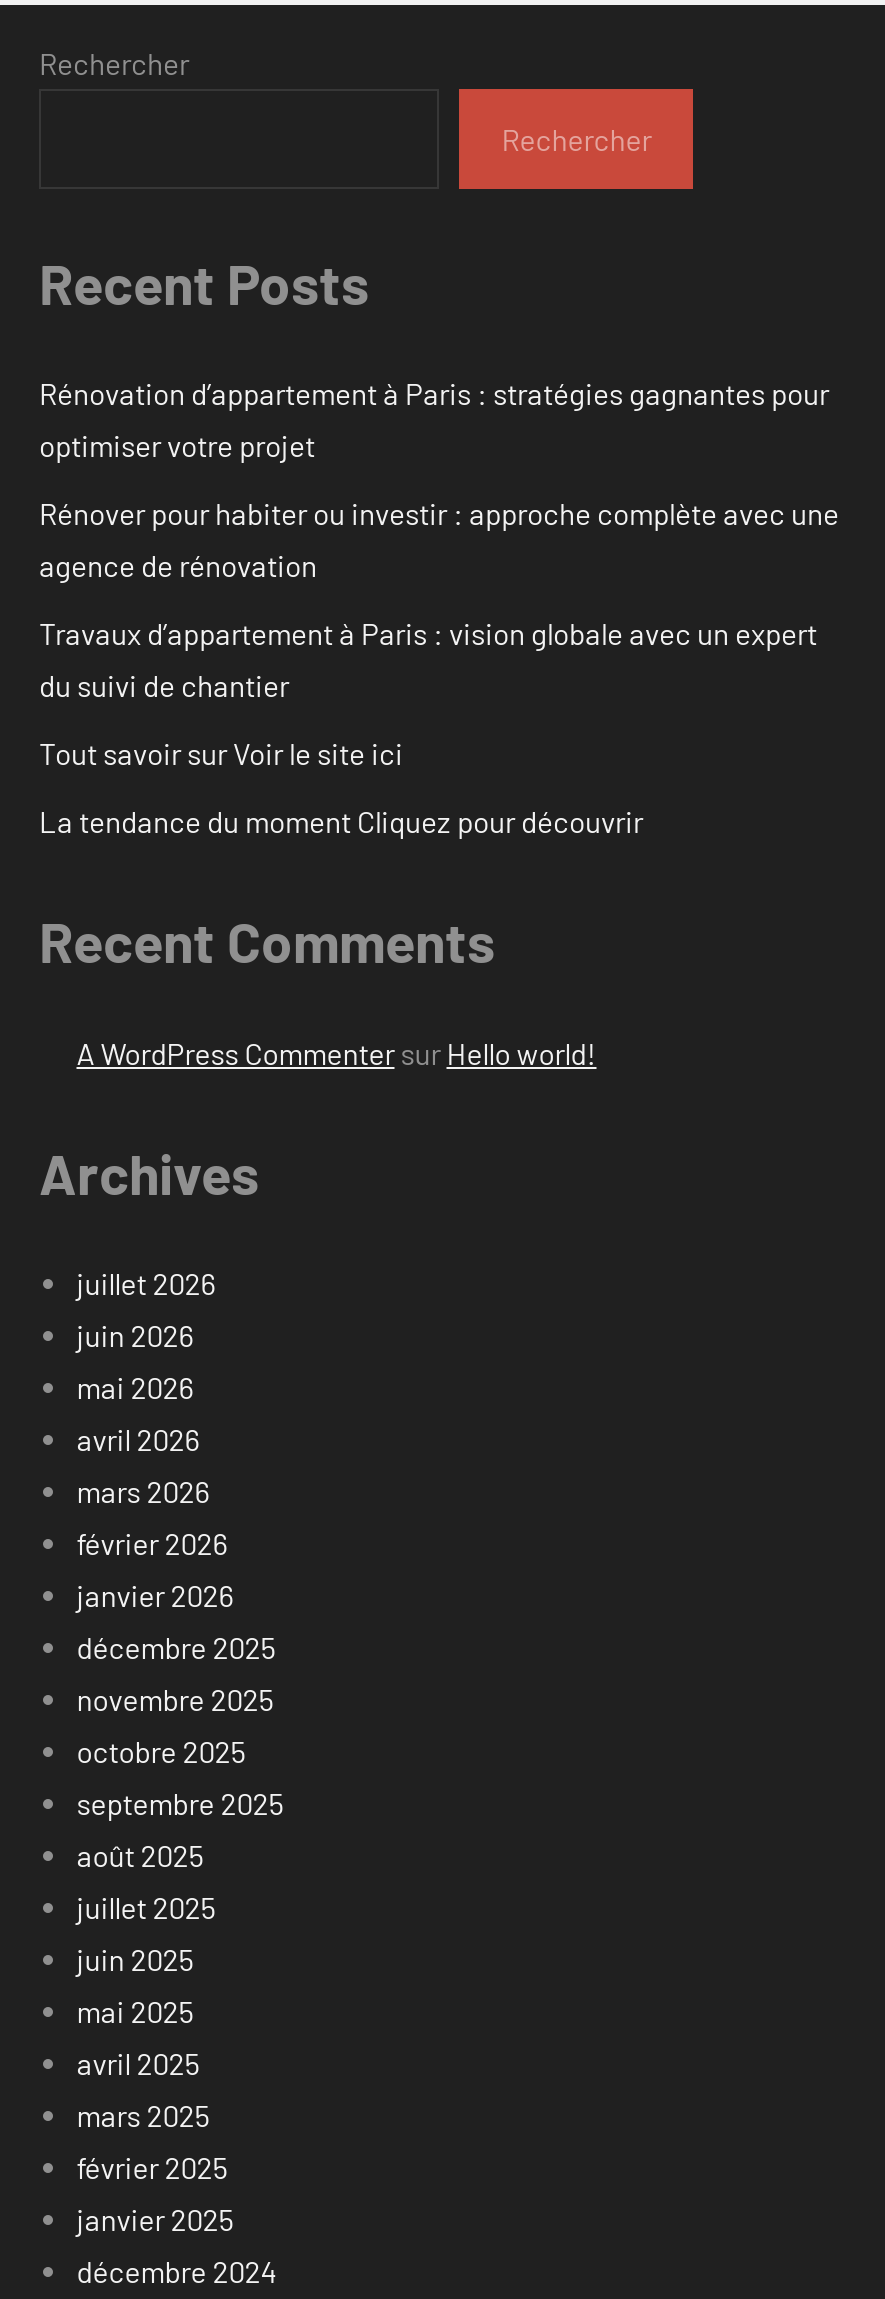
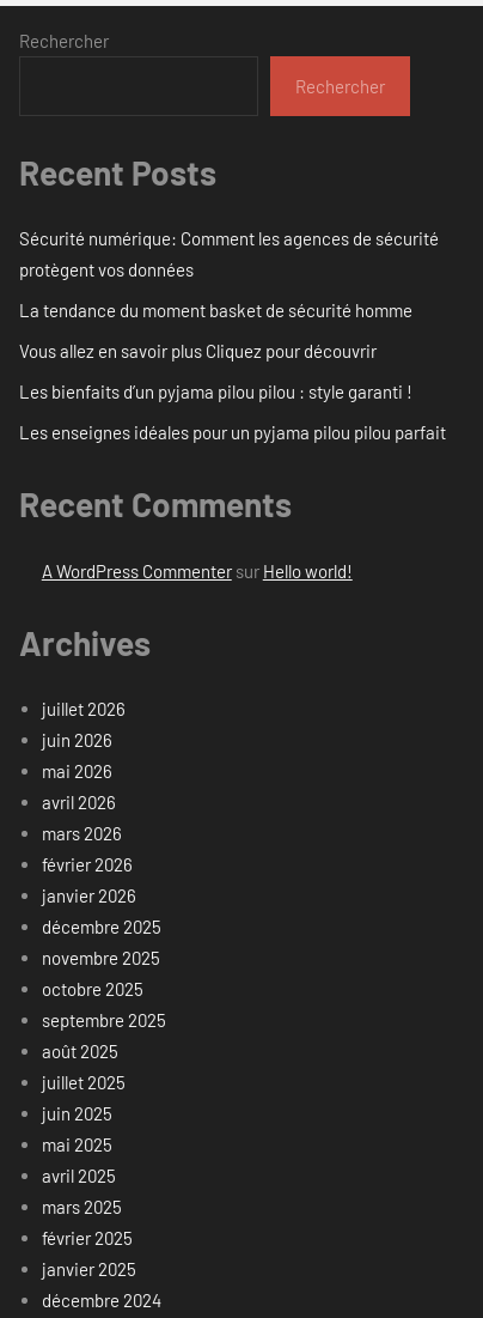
[39,376,829,464] Rénovation d’appartement à Paris : stratégies gagnantes pour | optimiser votre projet -> [19,228,439,280] Sécurité numérique: Comment les agences de sécurité | protègent vos données
[39,496,839,584] Rénover pour habiter ou investir : approche complète avec une | agence de rénovation -> [19,300,412,321] La tendance du moment basket de sécurité homme
[39,616,817,704] Travaux d’appartement à Paris : vision globale avec un expert | du suivi de chantier -> [19,340,377,362] Vous allez en savoir plus Cliquez pour découvrir
[39,736,403,772] Tout savoir sur Voir le site ici -> [19,381,412,403] Les bienfaits d’un pyjama pilou pilou : style garanti !
[39,804,643,840] La tendance du moment Cliquez pour découvrir -> [19,422,446,443] Les enseignes idéales pour un pyjama pilou pilou parfait

